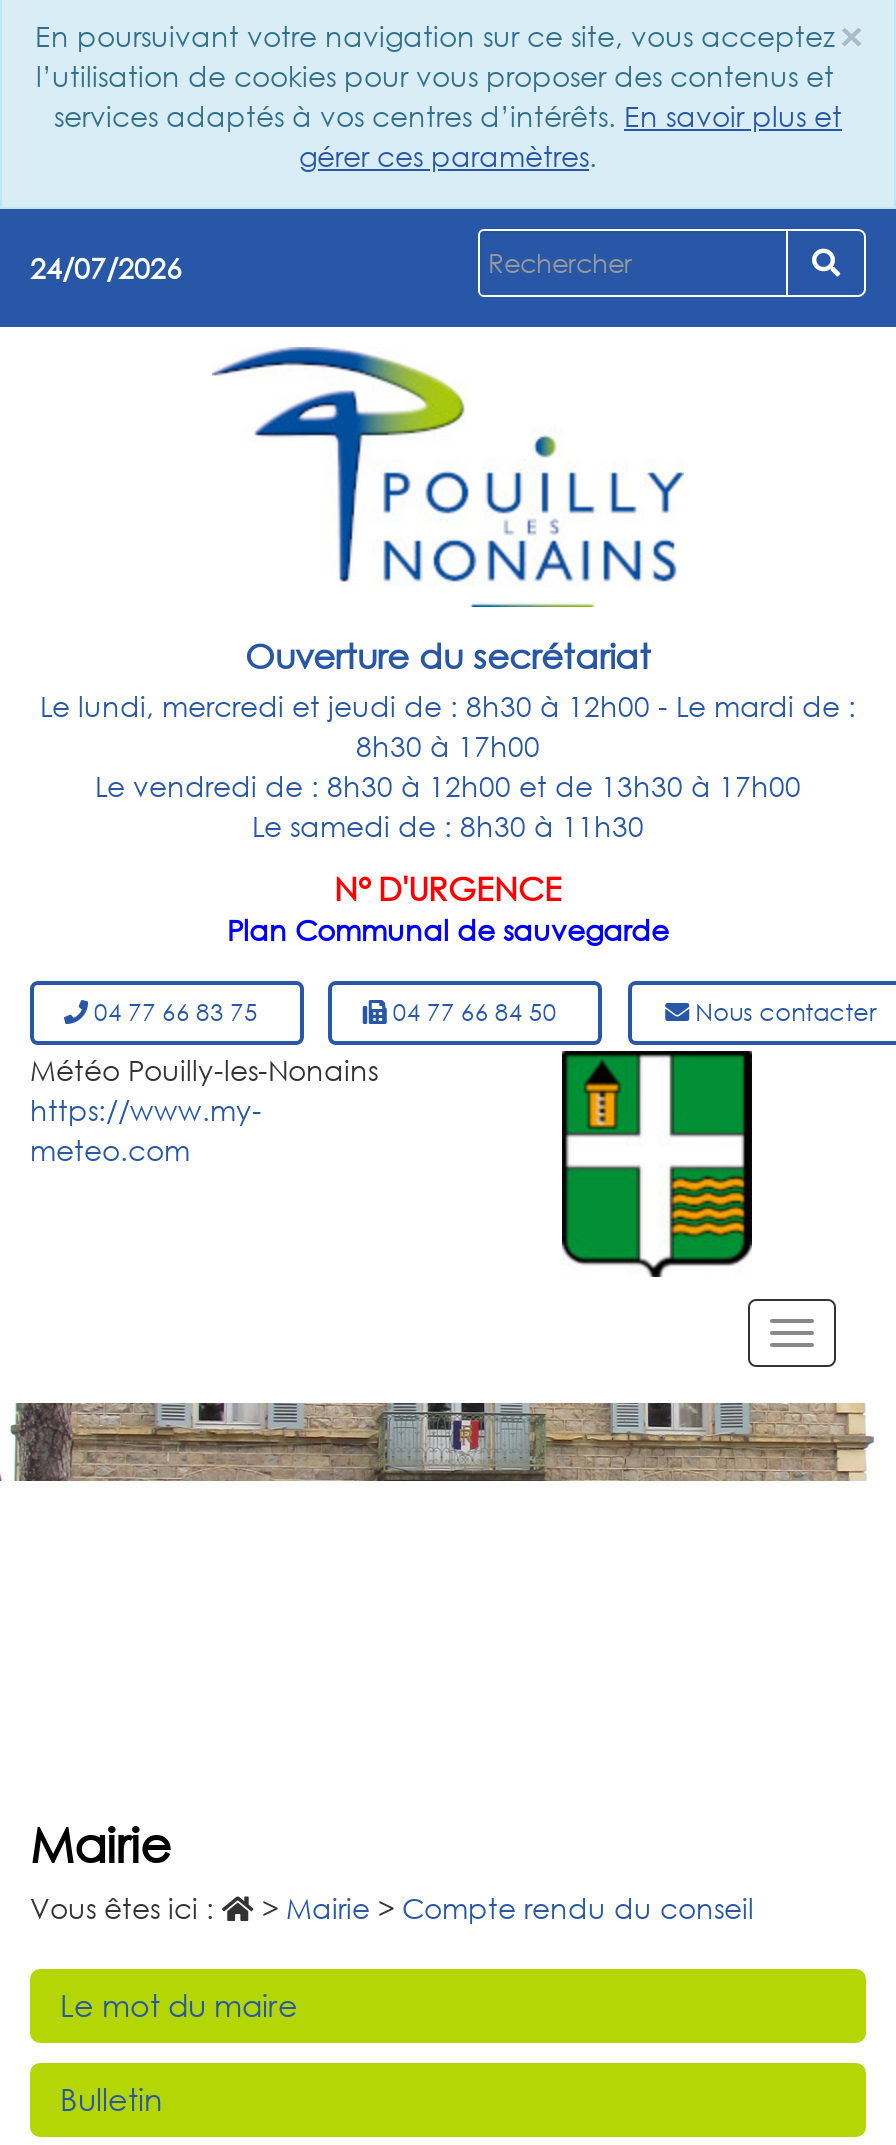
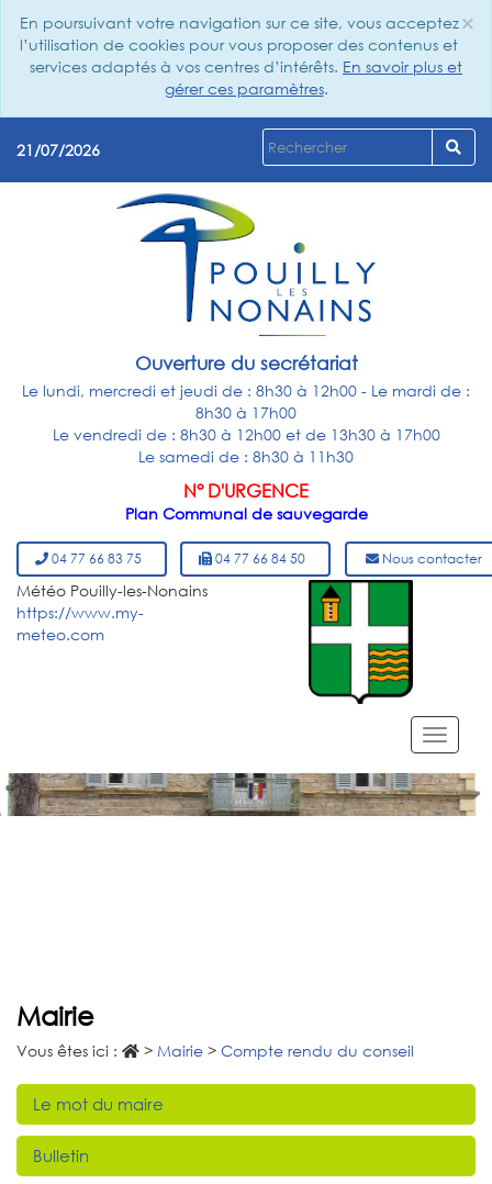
[30,248,182,286] 24/07/2026 -> [16,139,100,160] 21/07/2026

